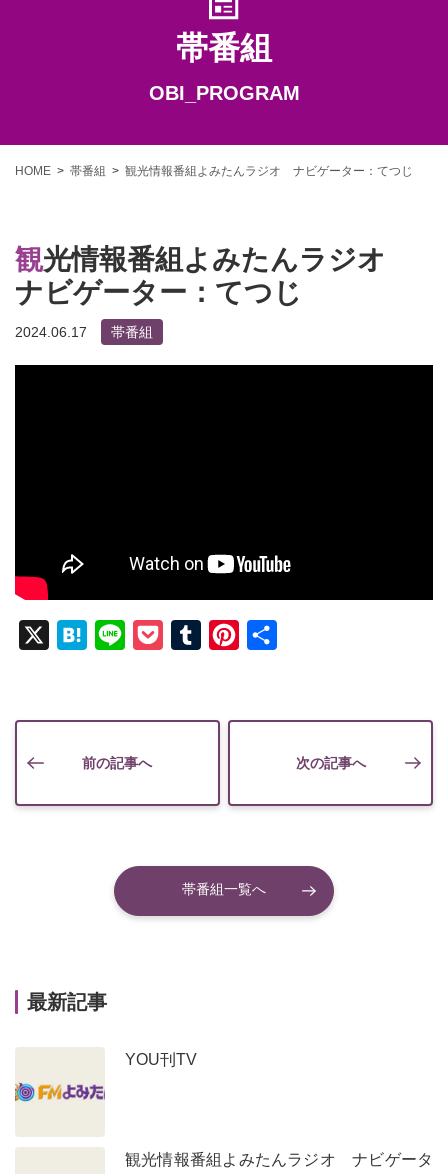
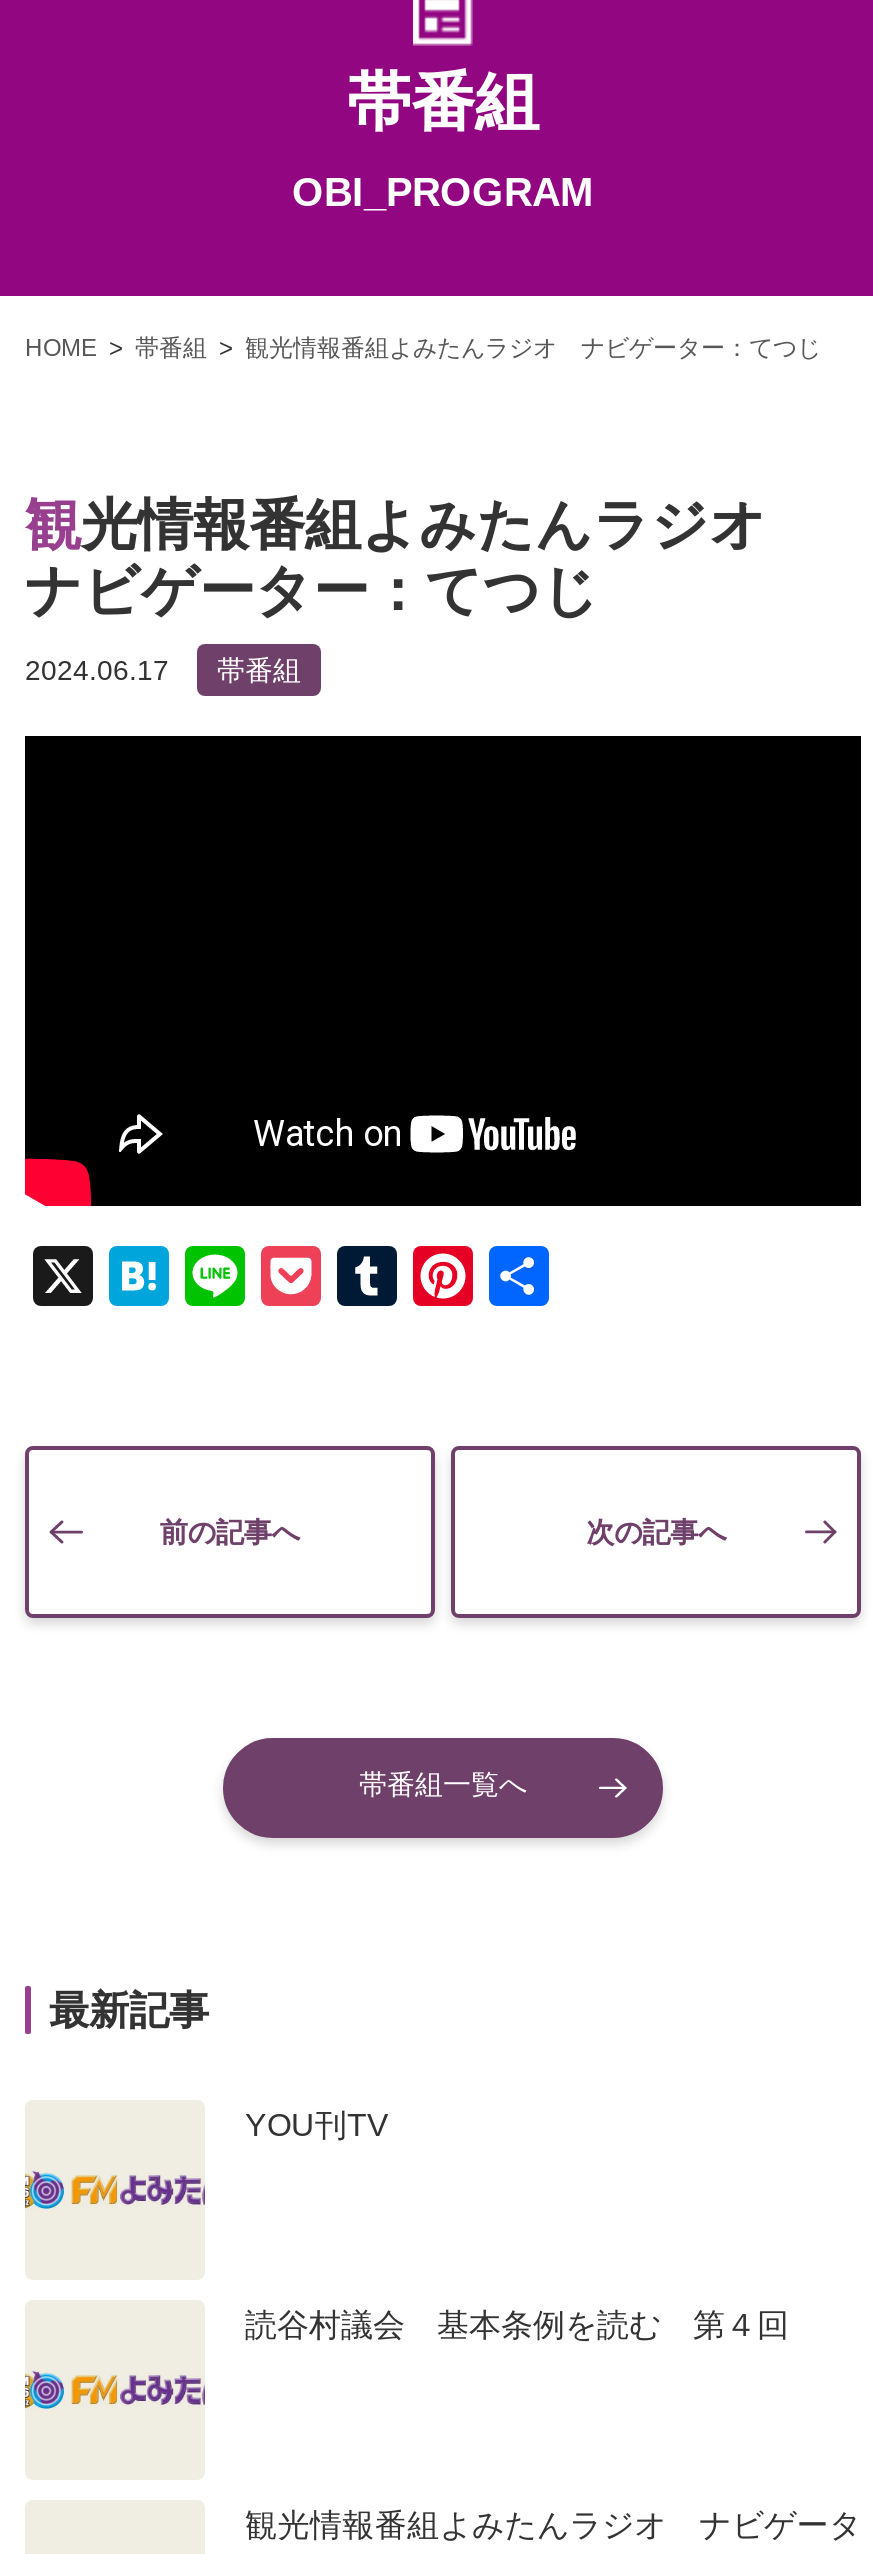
none -> [245,2308,789,2342] 読谷村議会 基本条例を読む 第４回

